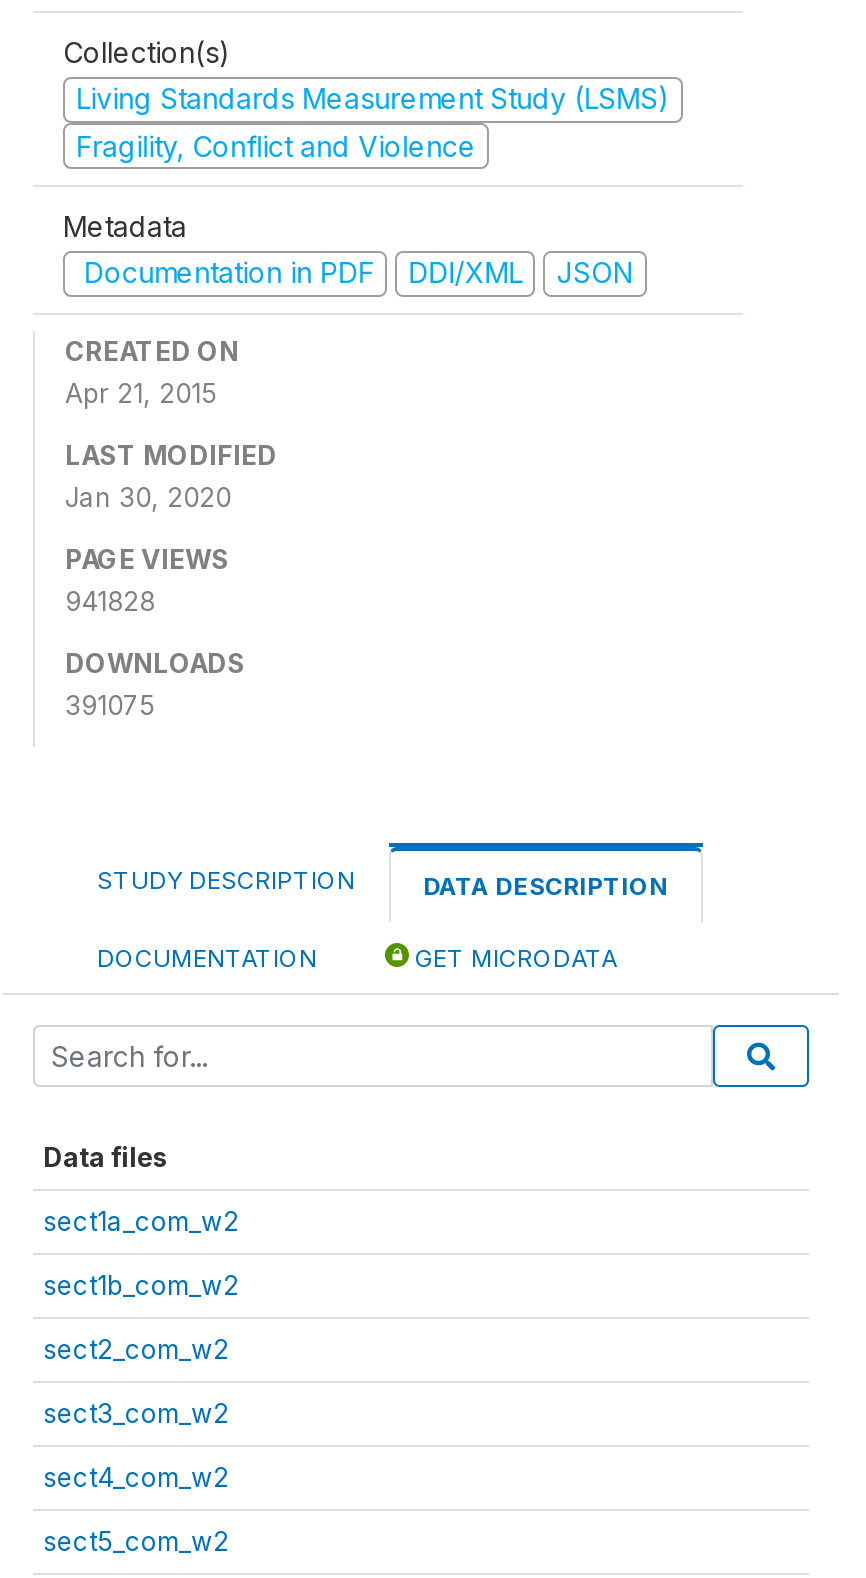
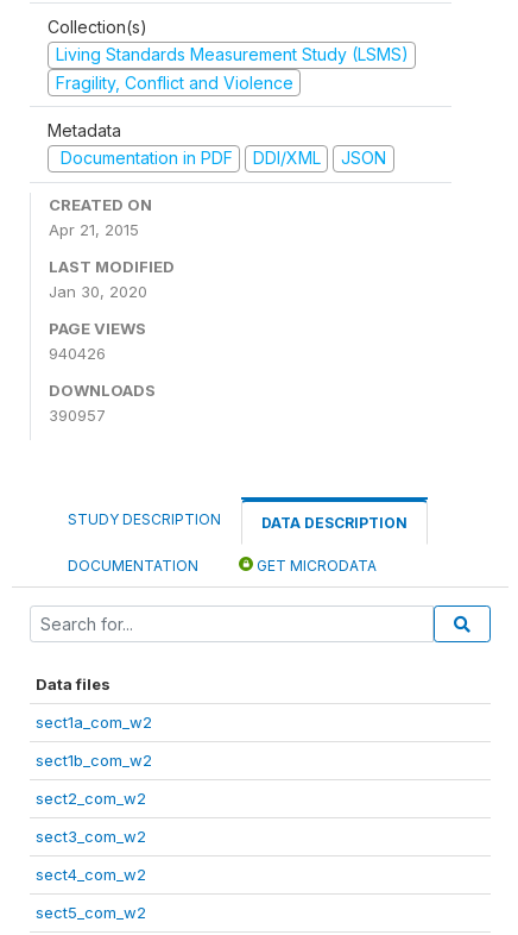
[65,584,155,616] 941828 -> [49,343,106,362] 940426
[65,688,155,720] 391075 -> [49,405,106,424] 390957

